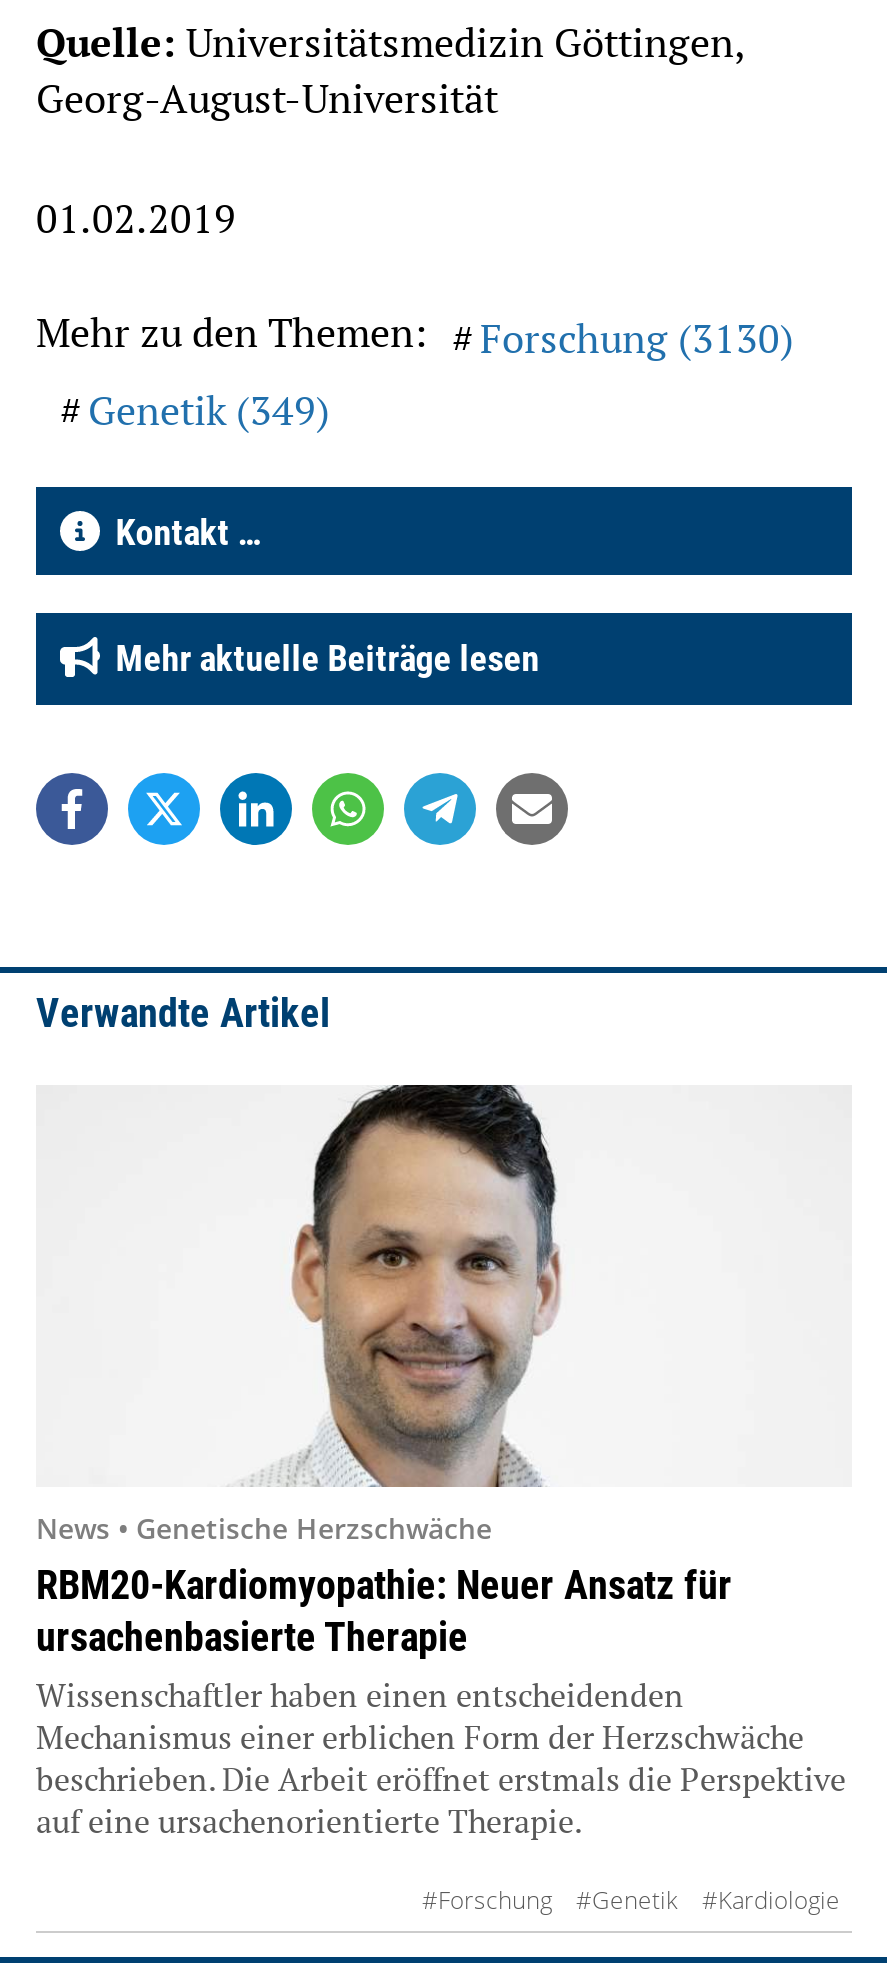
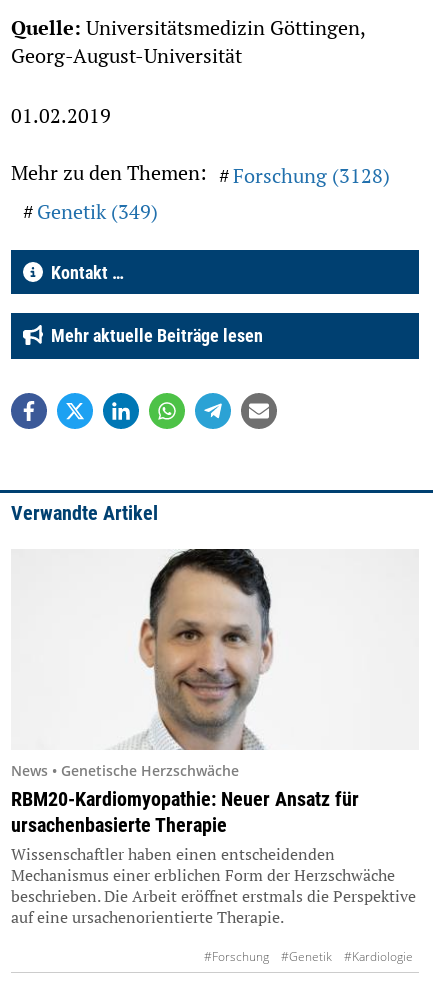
[36,305,794,365] Mehr zu den Themen: Forschung (3130) -> [11,159,390,189] Mehr zu den Themen: Forschung (3128)

